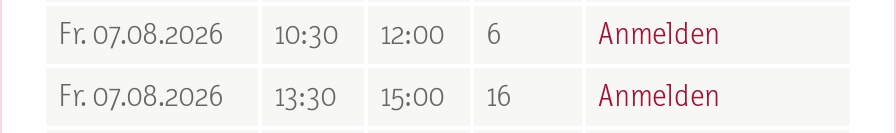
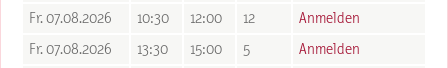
[58,19,502,49] Fr. 07.08.2026 10:30 12:00 6 -> [29,11,255,26] Fr. 07.08.2026 10:30 12:00 12
[58,81,512,111] Fr. 07.08.2026 13:30 15:00 16 -> [29,42,250,57] Fr. 07.08.2026 13:30 15:00 5

